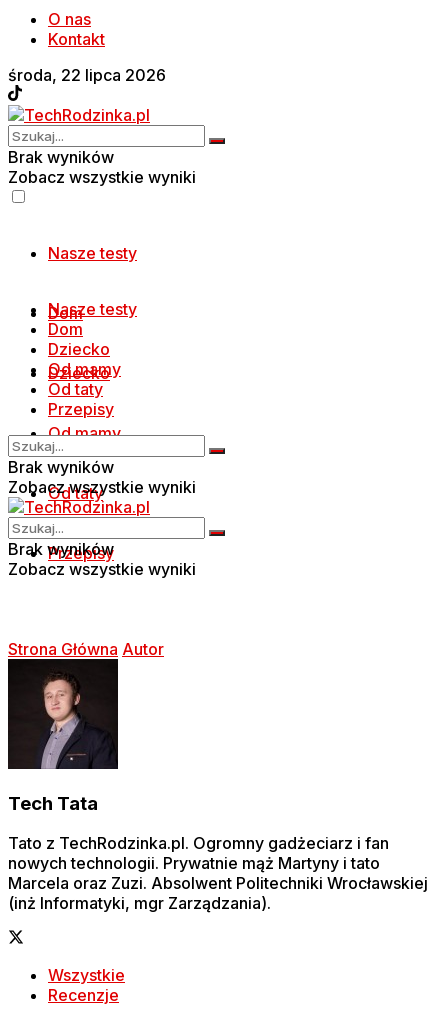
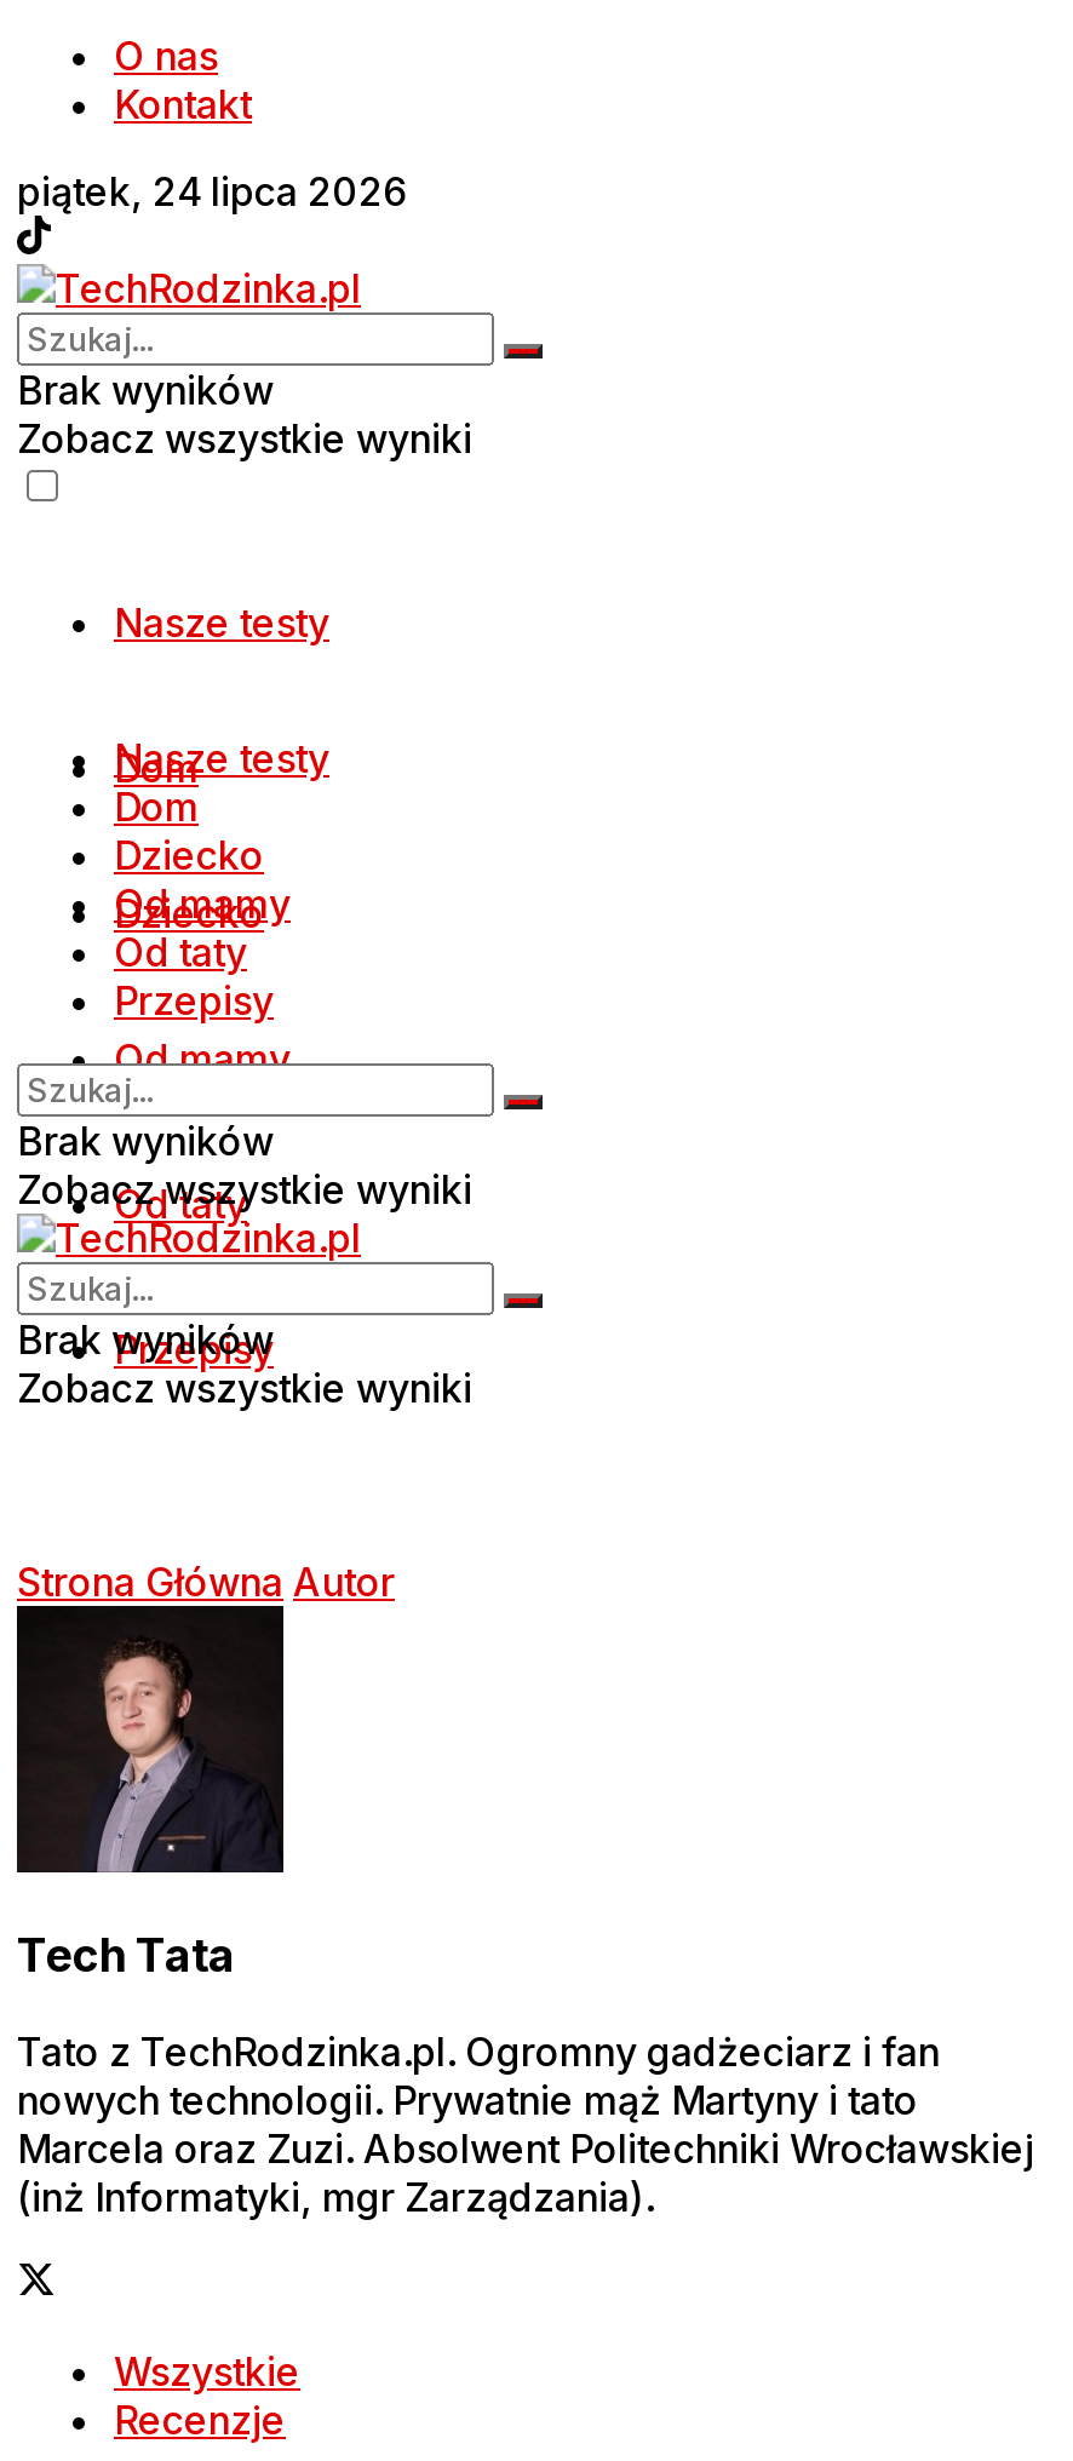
[8,65,166,85] środa, 22 lipca 2026 -> [17,167,407,216] piątek, 24 lipca 2026

